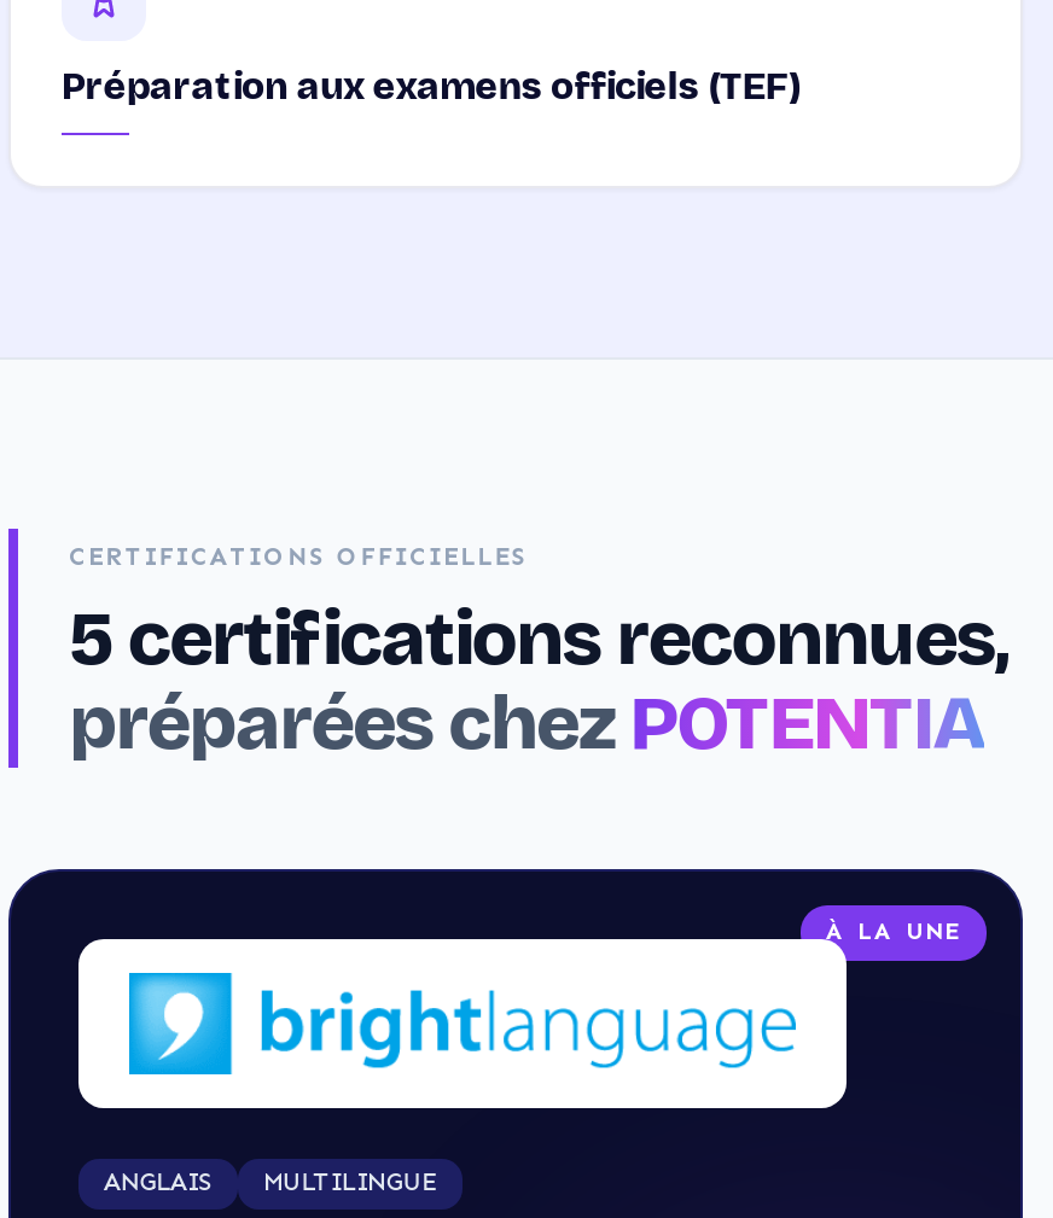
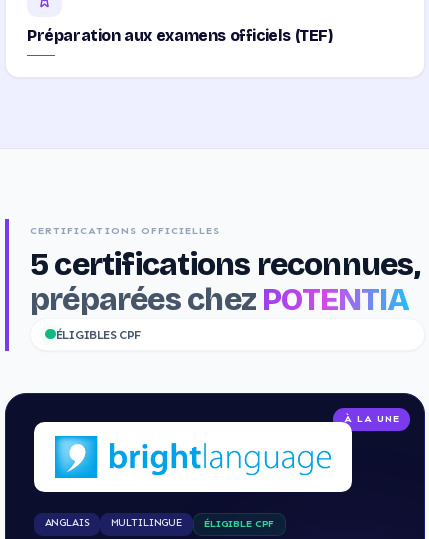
none -> [55,326,140,341] ÉLIGIBLES CPF
none -> [204,517,274,530] ÉLIGIBLE CPF

